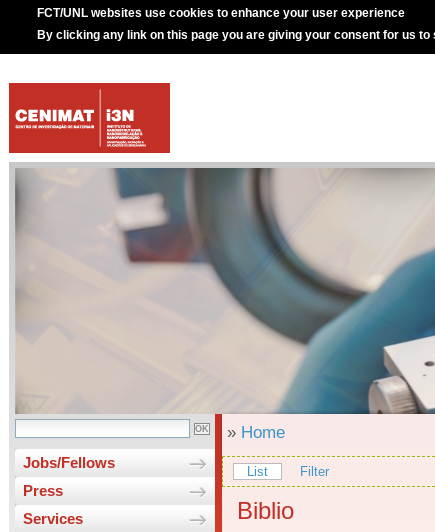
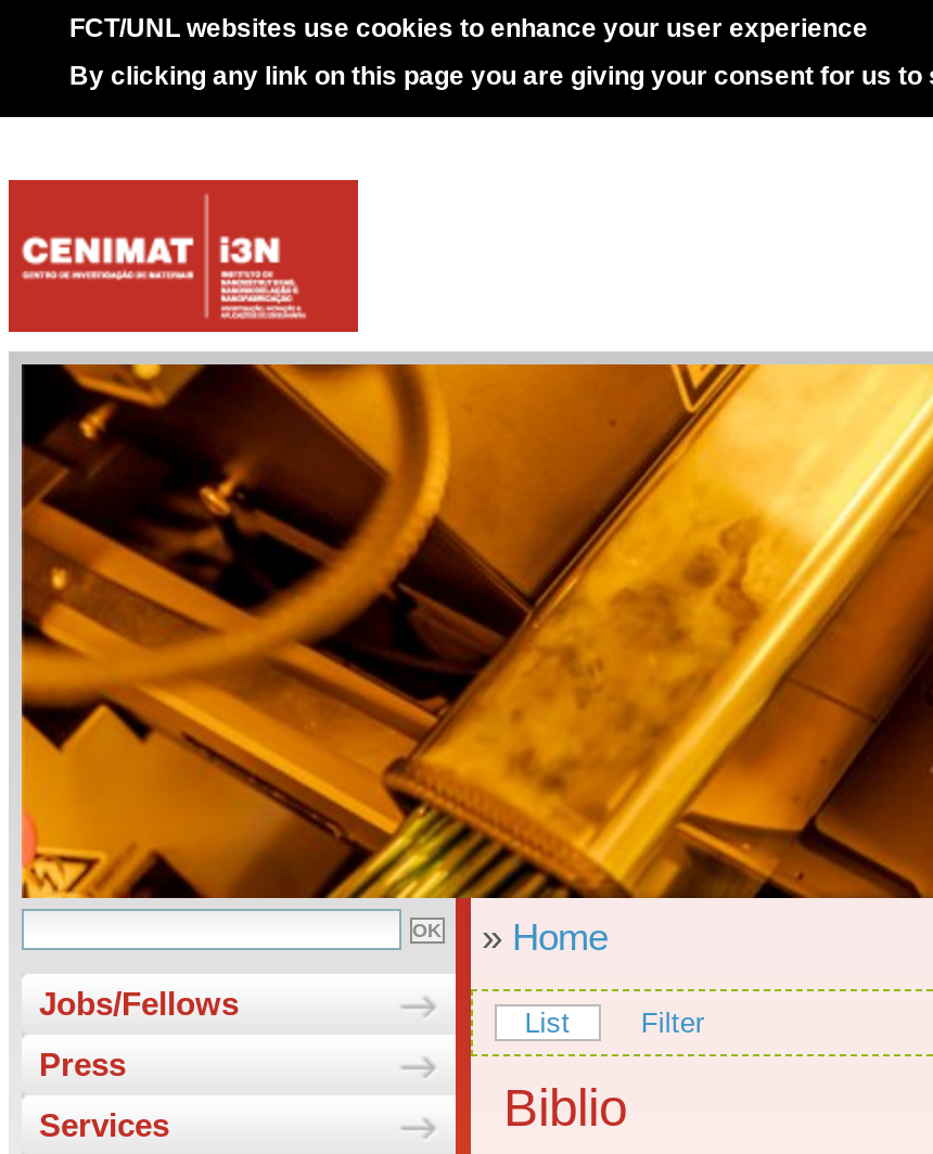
[15,167,432,415] [image] -> [20,362,926,900] [image]

